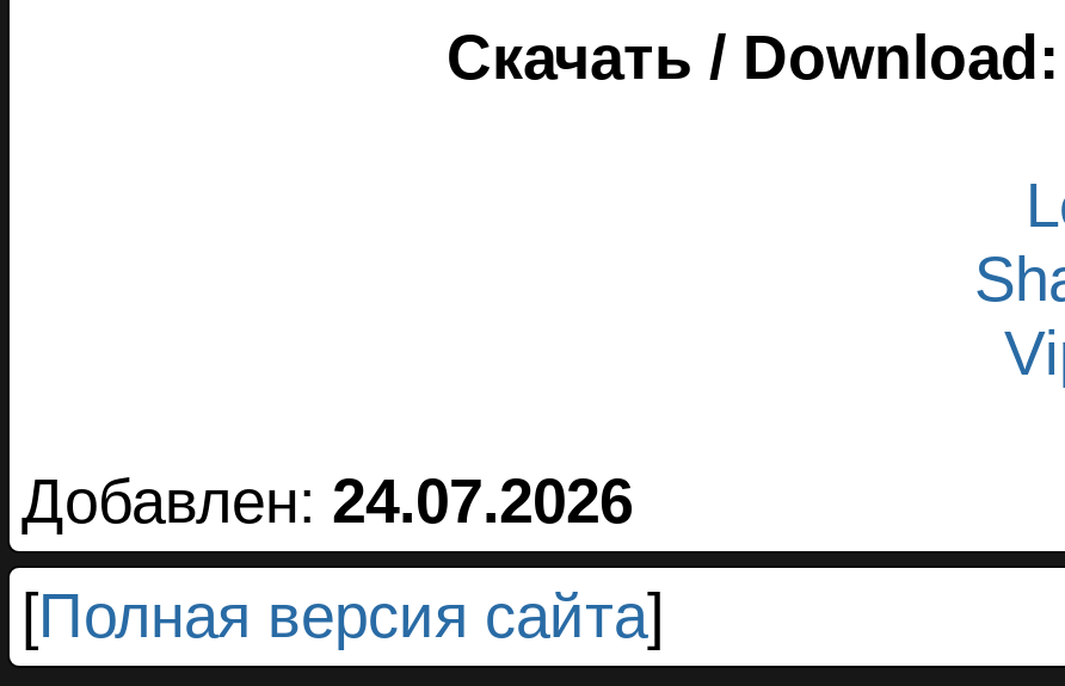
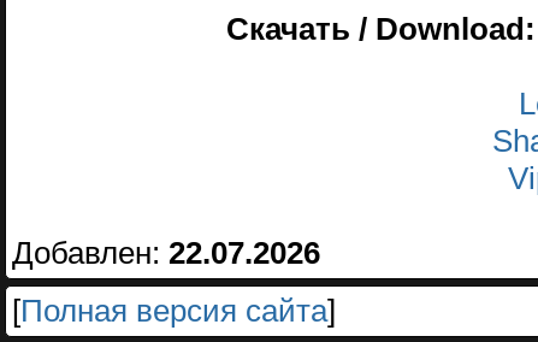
[21,465,633,537] Добавлен: 24.07.2026 -> [12,235,320,271] Добавлен: 22.07.2026

